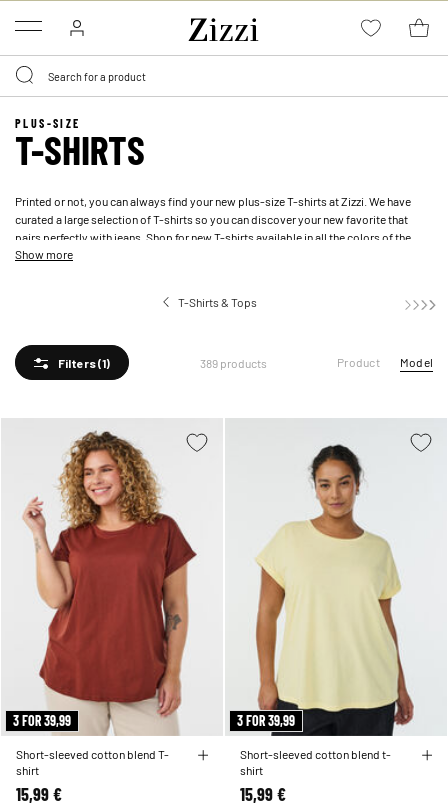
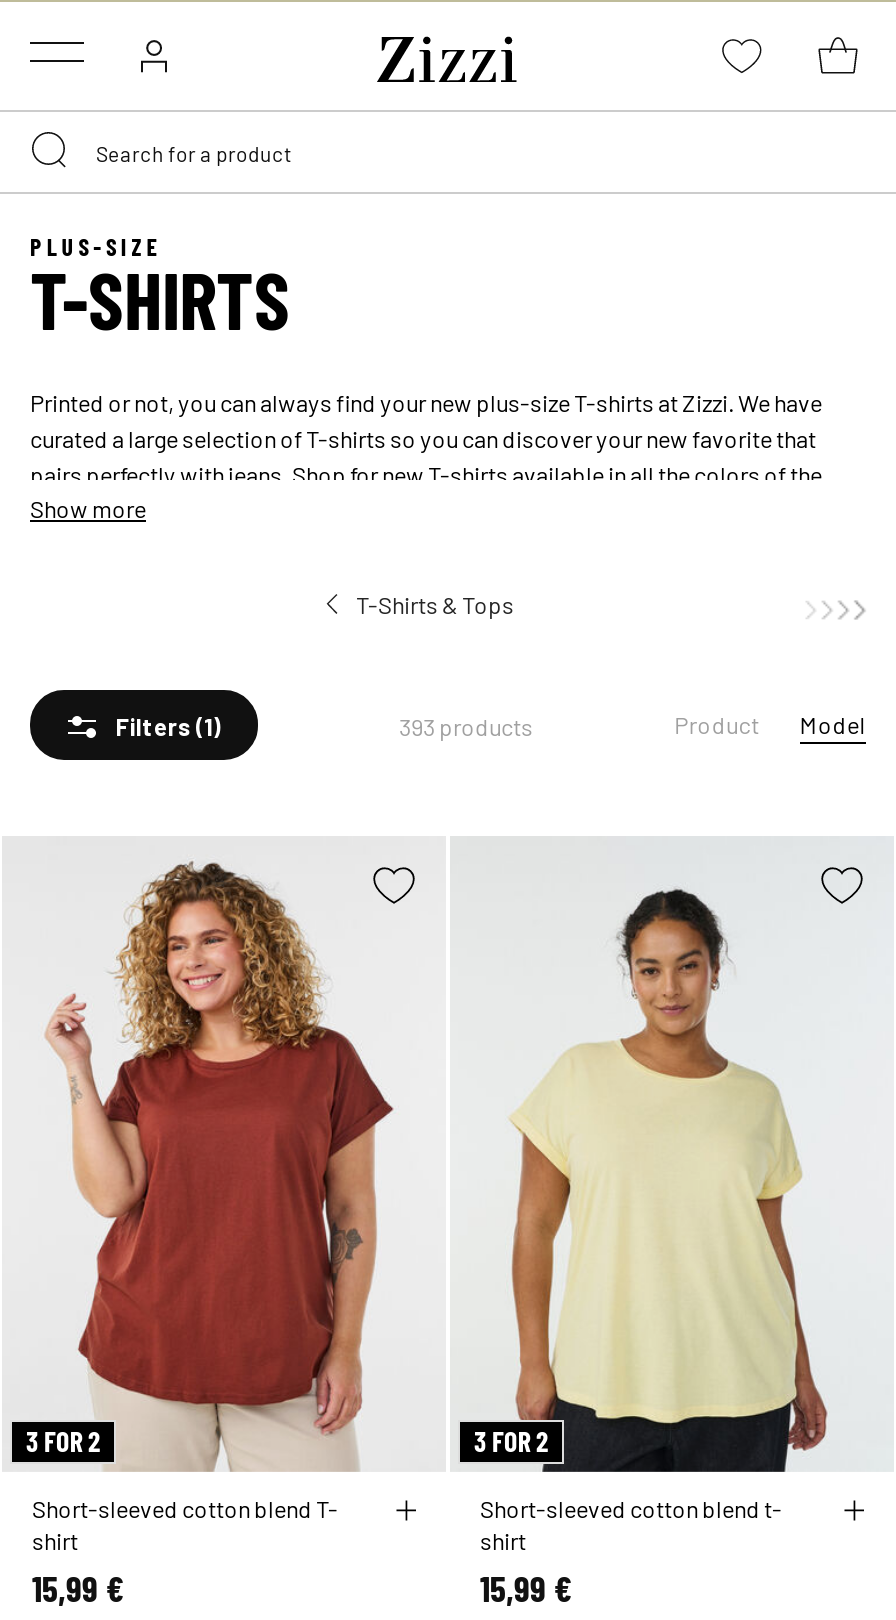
[199,354,266,370] 389 products -> [399,709,533,741] 393 products
[13,712,71,729] 3 FOR 39,99 -> [26,1424,100,1458] 3 FOR 2
[237,712,295,729] 3 FOR 39,99 -> [474,1424,548,1458] 3 FOR 2

